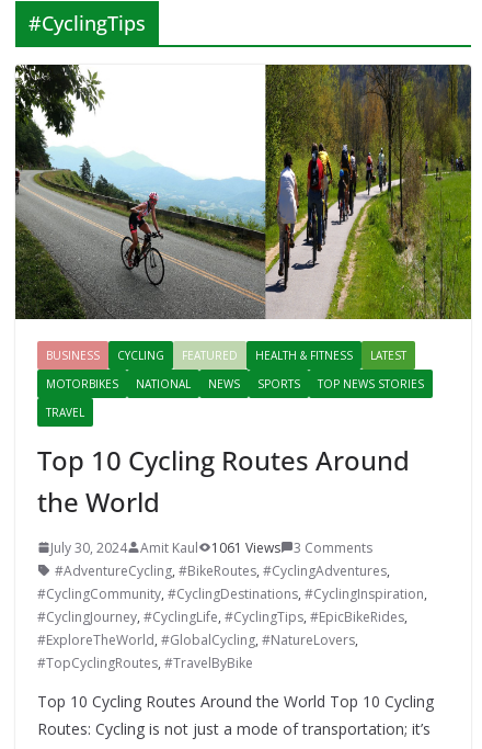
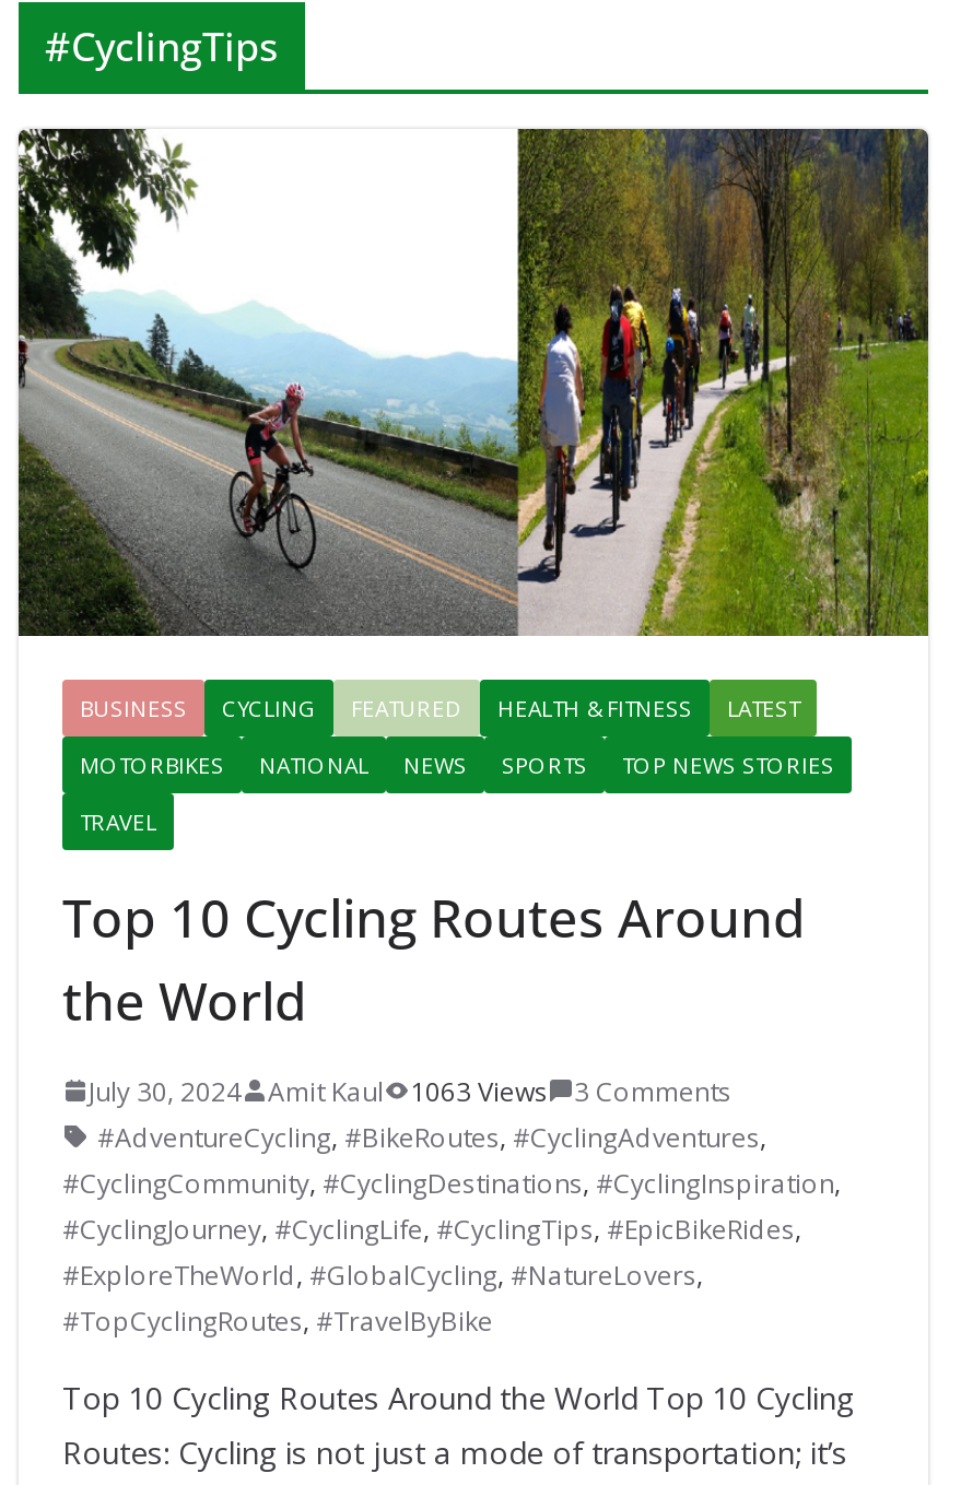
[50,538,372,557] July 30, 2024 Amit Kaul 1061 Views 3 Comments -> [89,1072,731,1109] July 30, 2024 Amit Kaul 1063 Views 3 Comments

